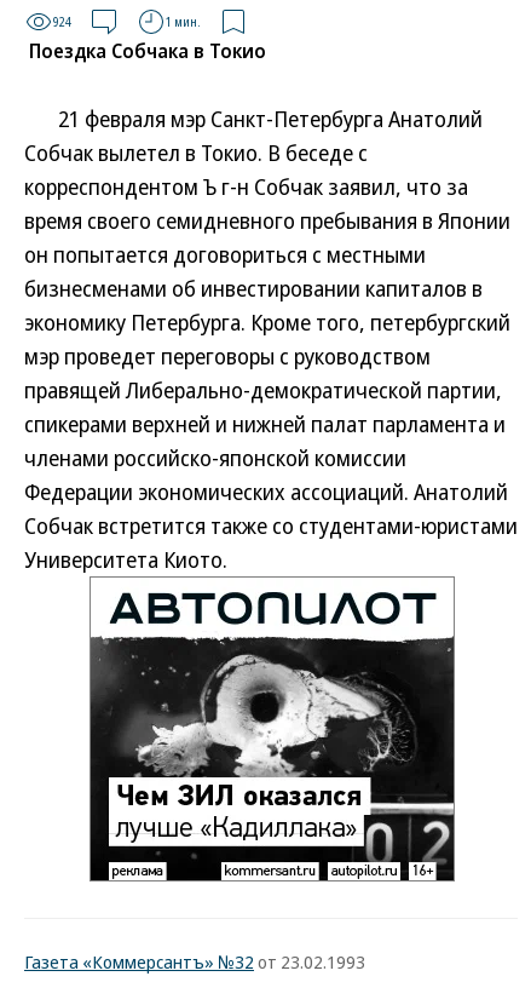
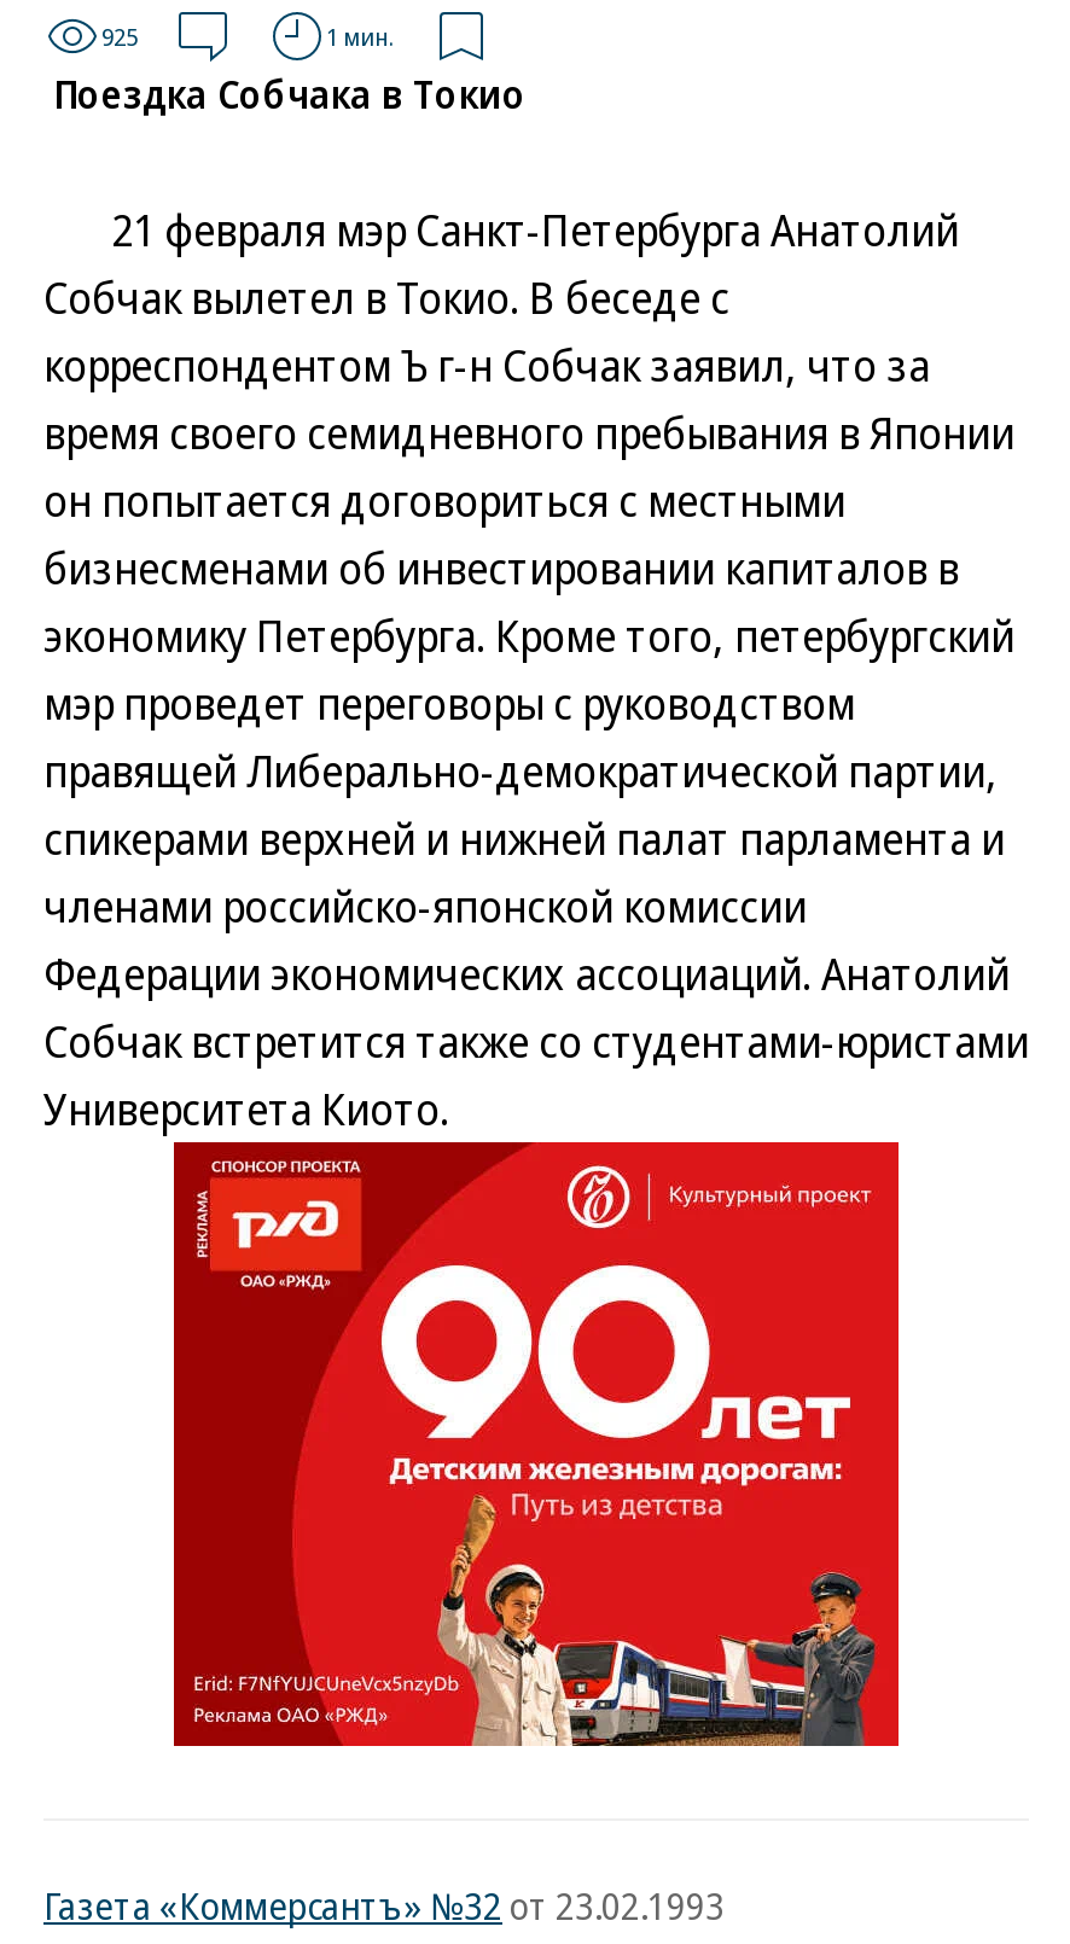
[53,13,71,30] 924 -> [101,19,138,53] 925
[88,576,456,883] [image] -> [171,1140,903,1748] [image]

